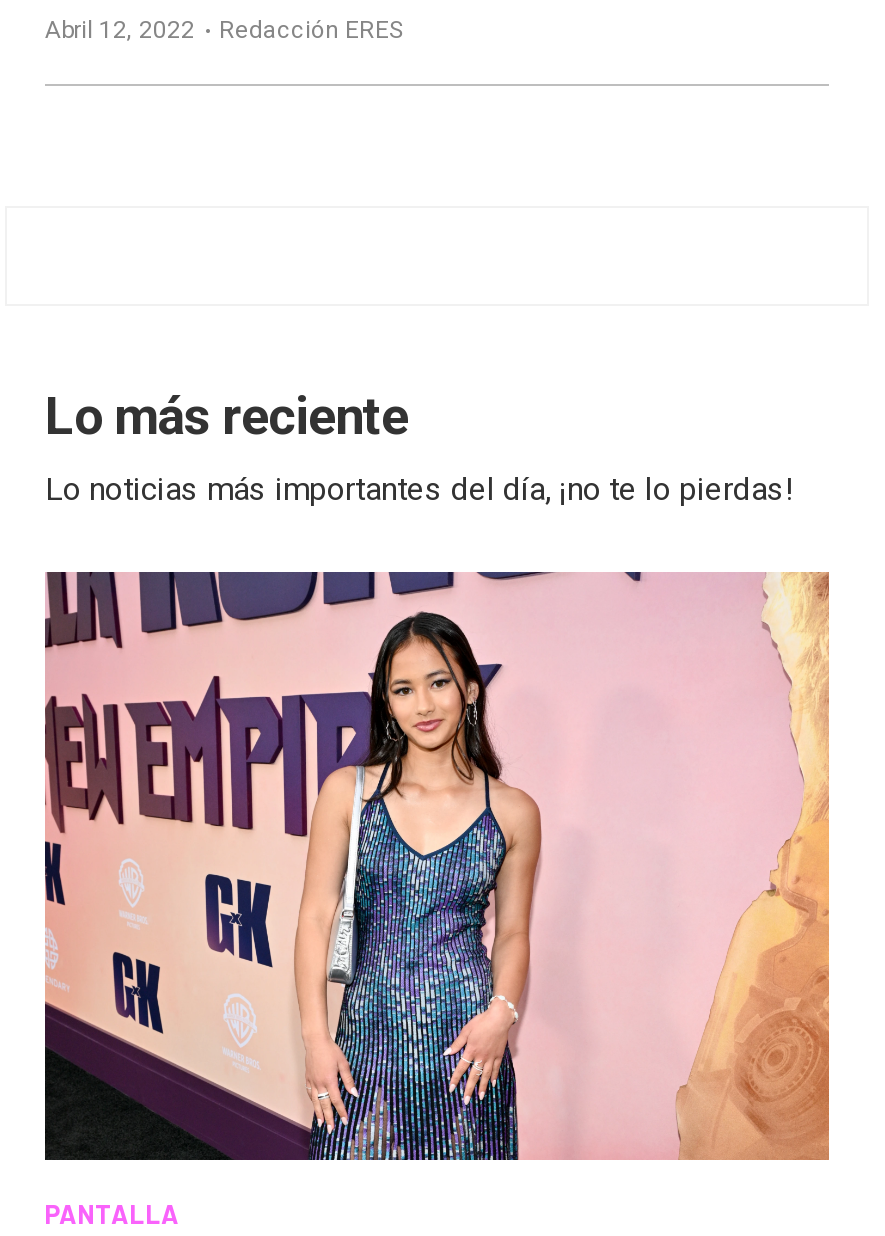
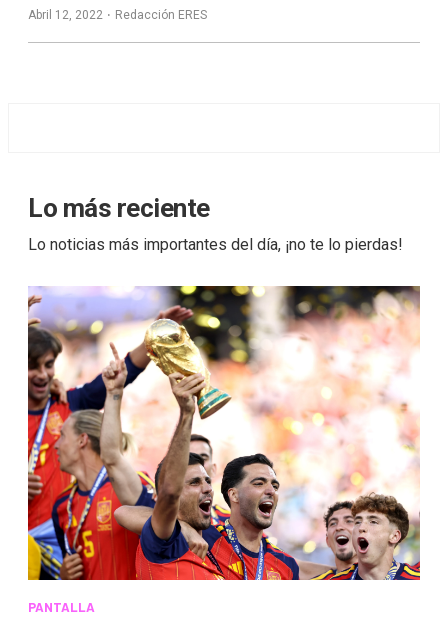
[43,570,831,1162] [image] -> [27,285,420,581] [image]

